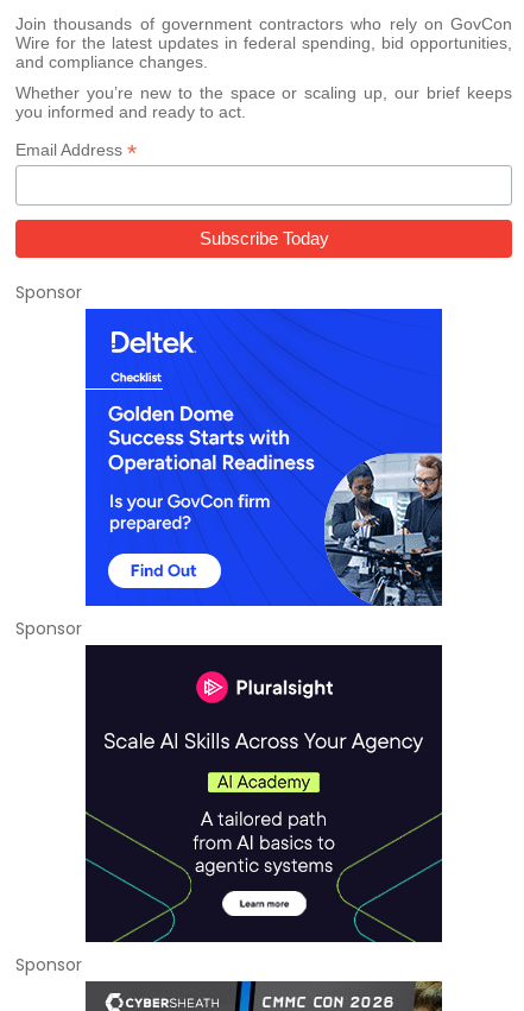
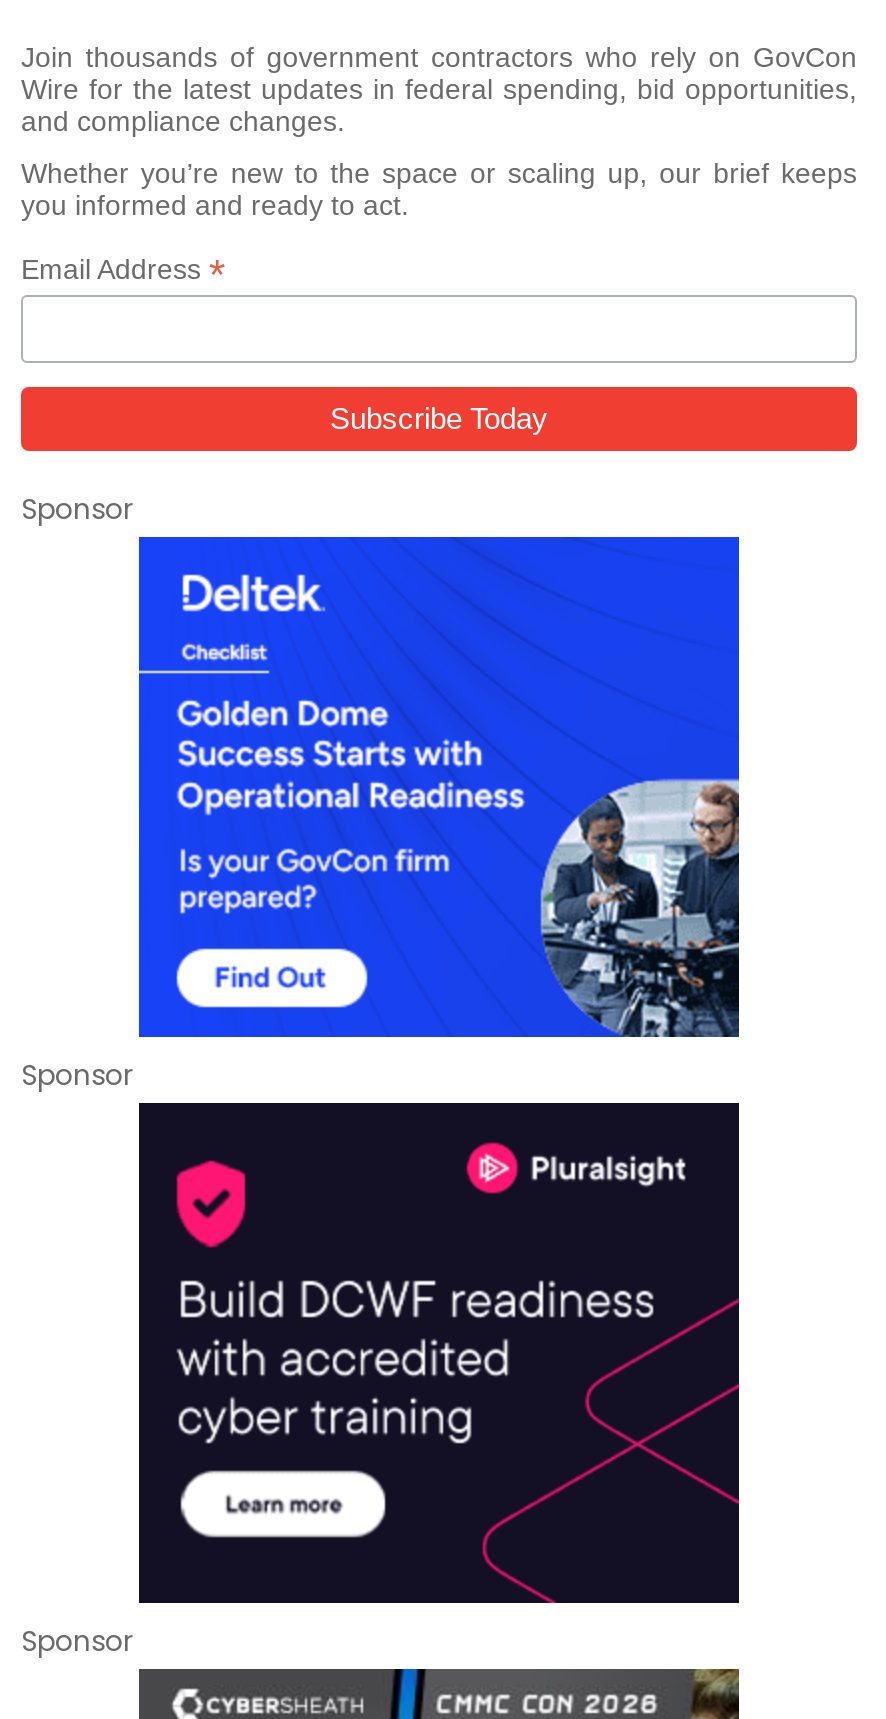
[86,669,442,943] [image] -> [139,1141,741,1605] [image]

